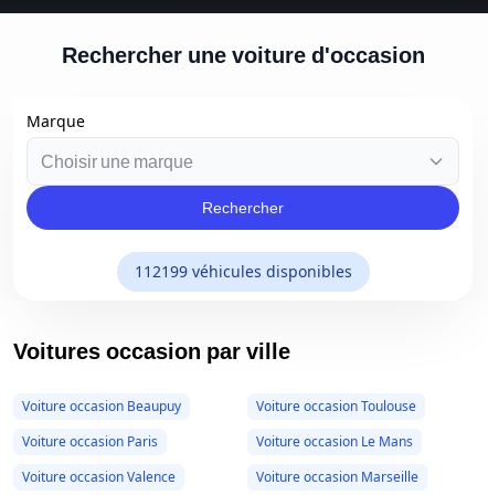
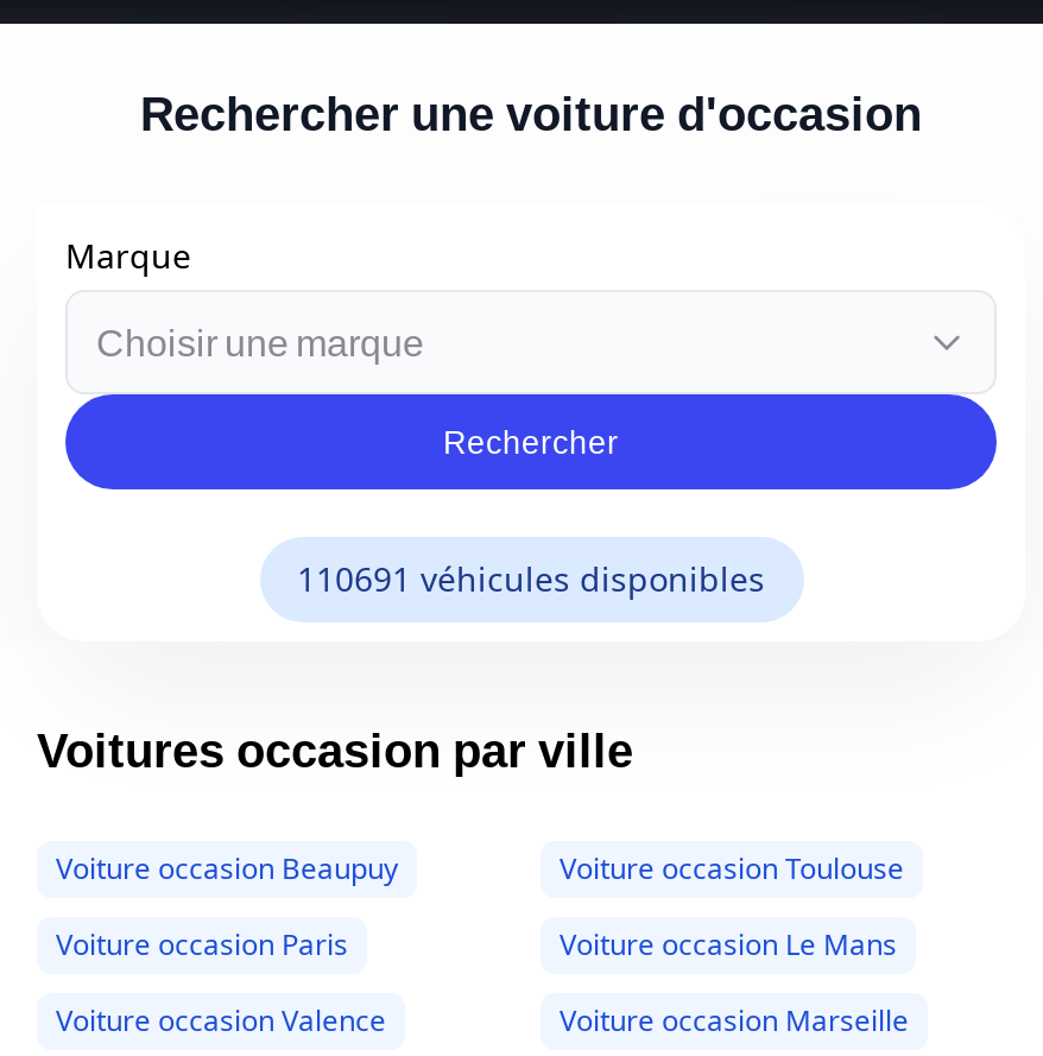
[134,261,352,280] 112199 véhicules disponibles -> [297,557,765,597] 110691 véhicules disponibles

